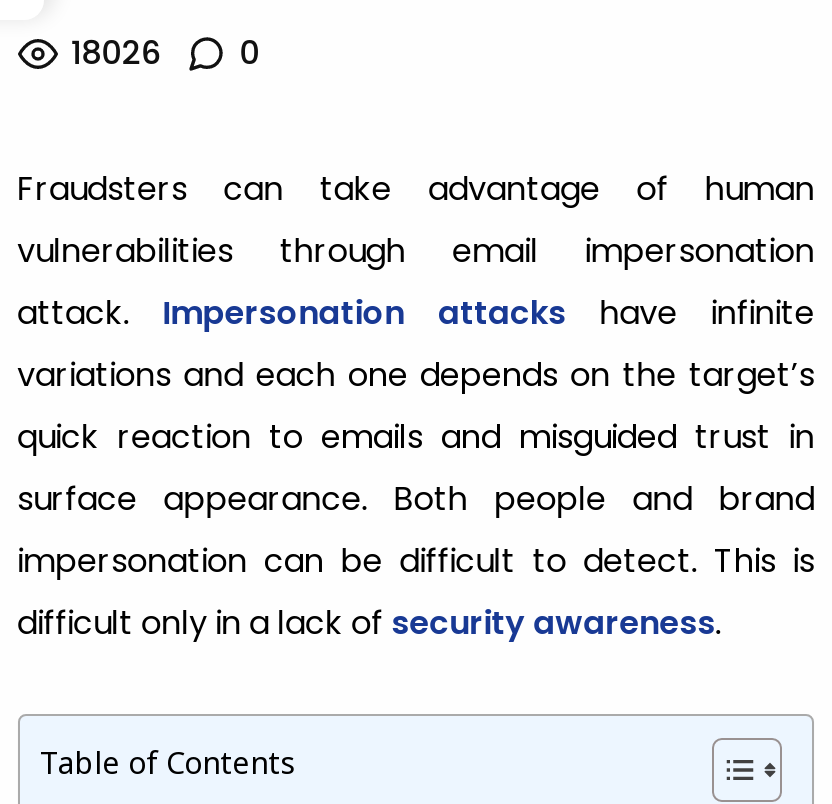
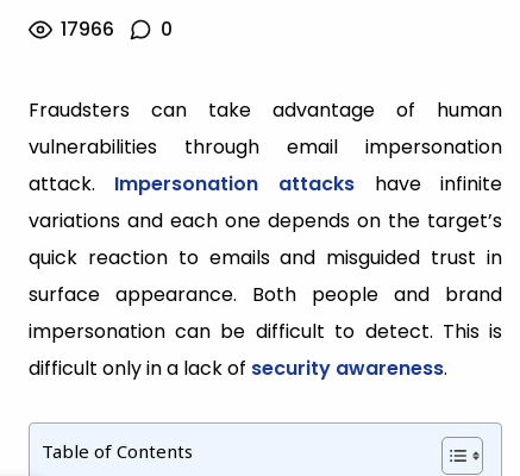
[71,31,259,77] 18026 0 -> [60,16,172,43] 17966 0

